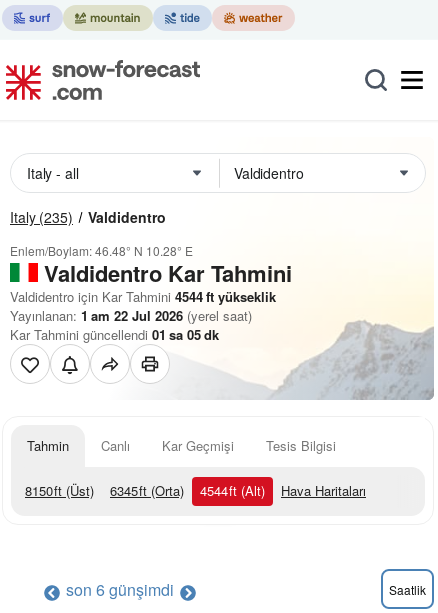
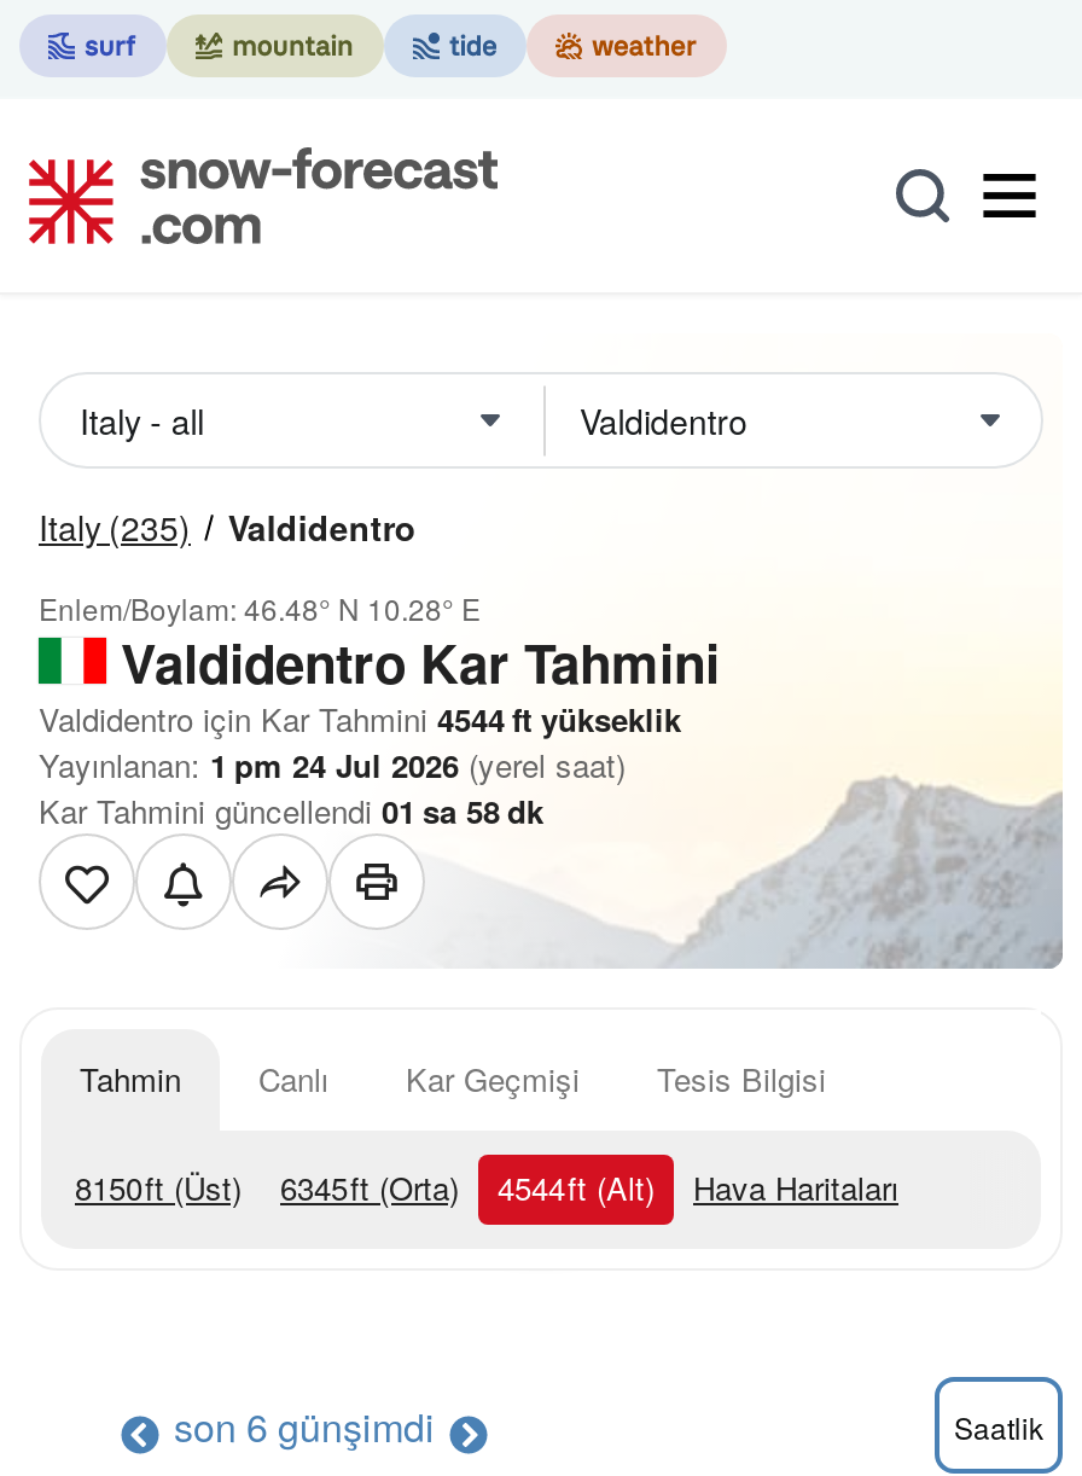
[10,306,252,325] Yayınlanan: 1 am 22 Jul 2026 (yerel saat) -> [39,742,626,788] Yayınlanan: 1 pm 24 Jul 2026 (yerel saat)
[10,325,219,344] Kar Tahmini güncellendi 01 sa 05 dk -> [39,788,543,833] Kar Tahmini güncellendi 01 sa 58 dk

